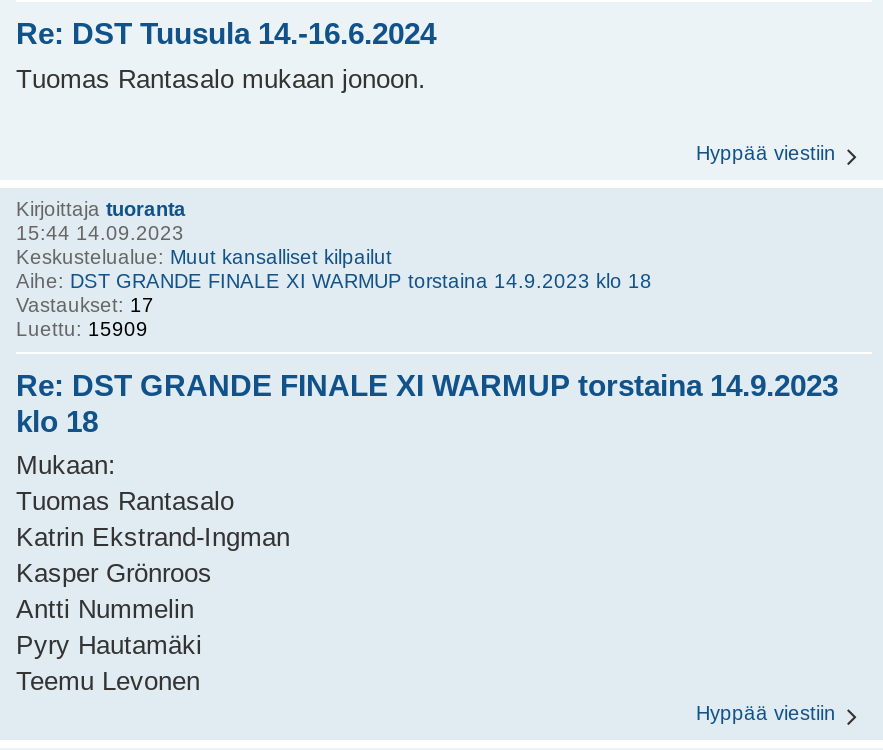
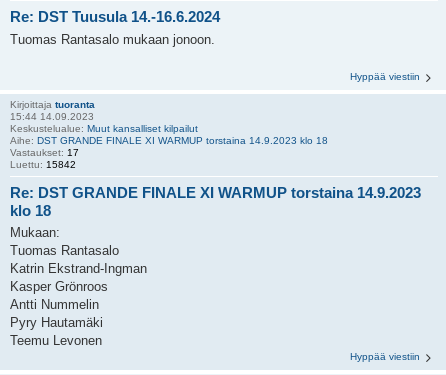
[16,317,148,339] Luettu: 15909 -> [10,158,76,169] Luettu: 15842

